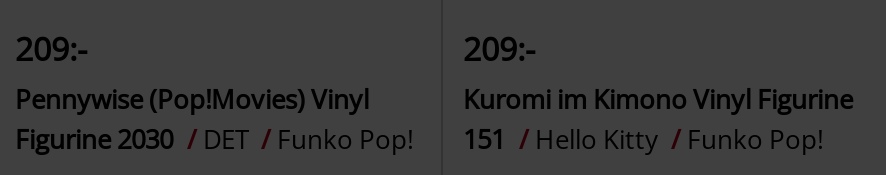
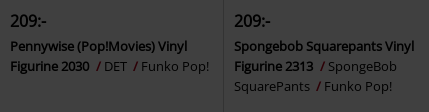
[463,80,853,156] Kuromi im Kimono Vinyl Figurine | 151 | Hello Kitty -> [234,37,414,95] Spongebob Squarepants Vinyl | Figurine 2313 | SpongeBob | SquarePants

